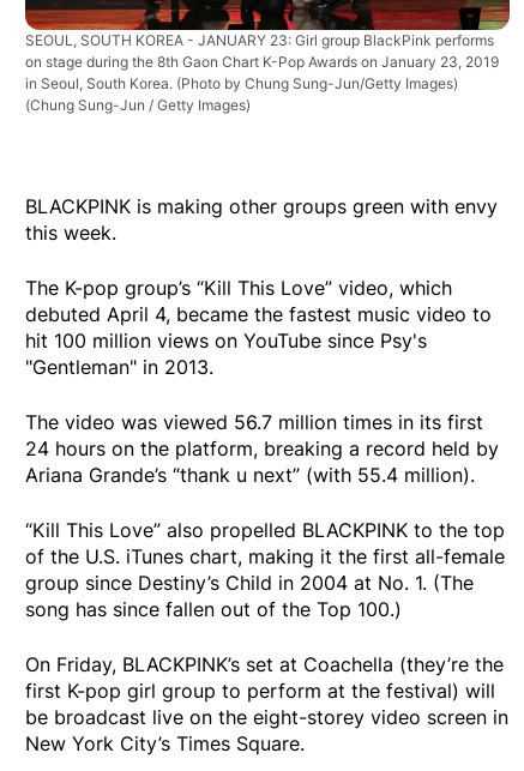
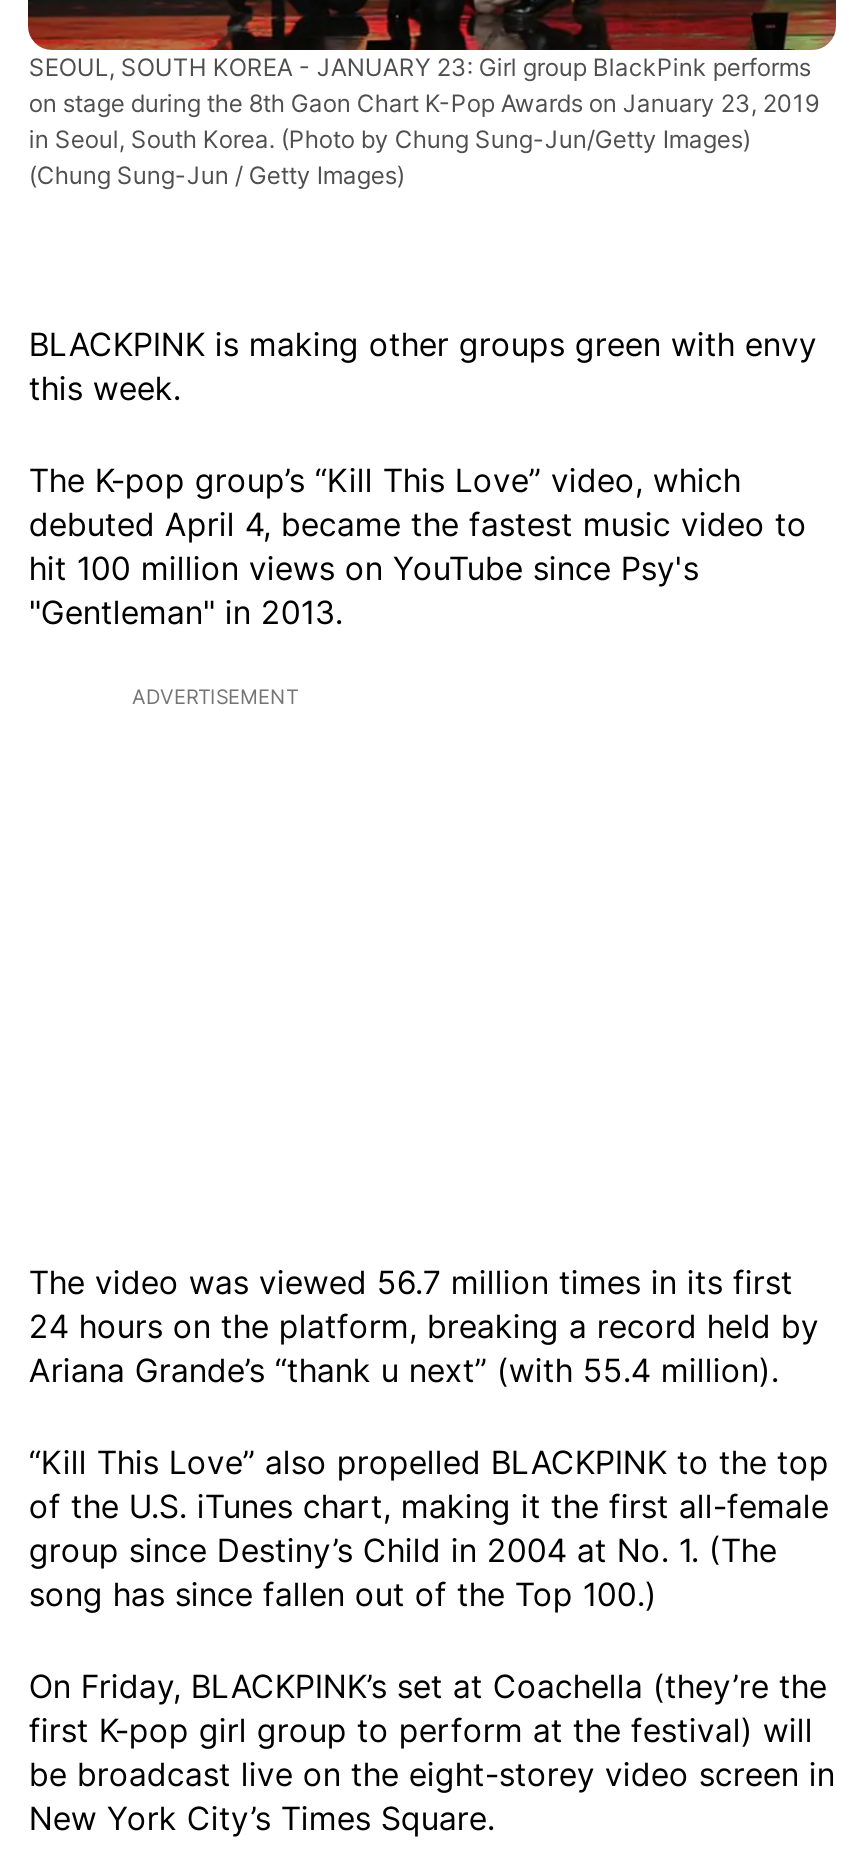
none -> [132,684,298,708] ADVERTISEMENT

